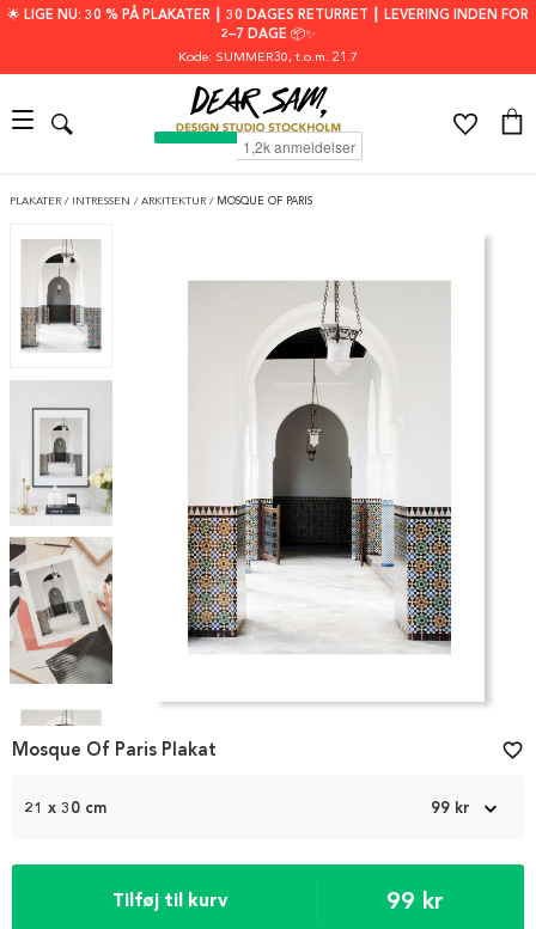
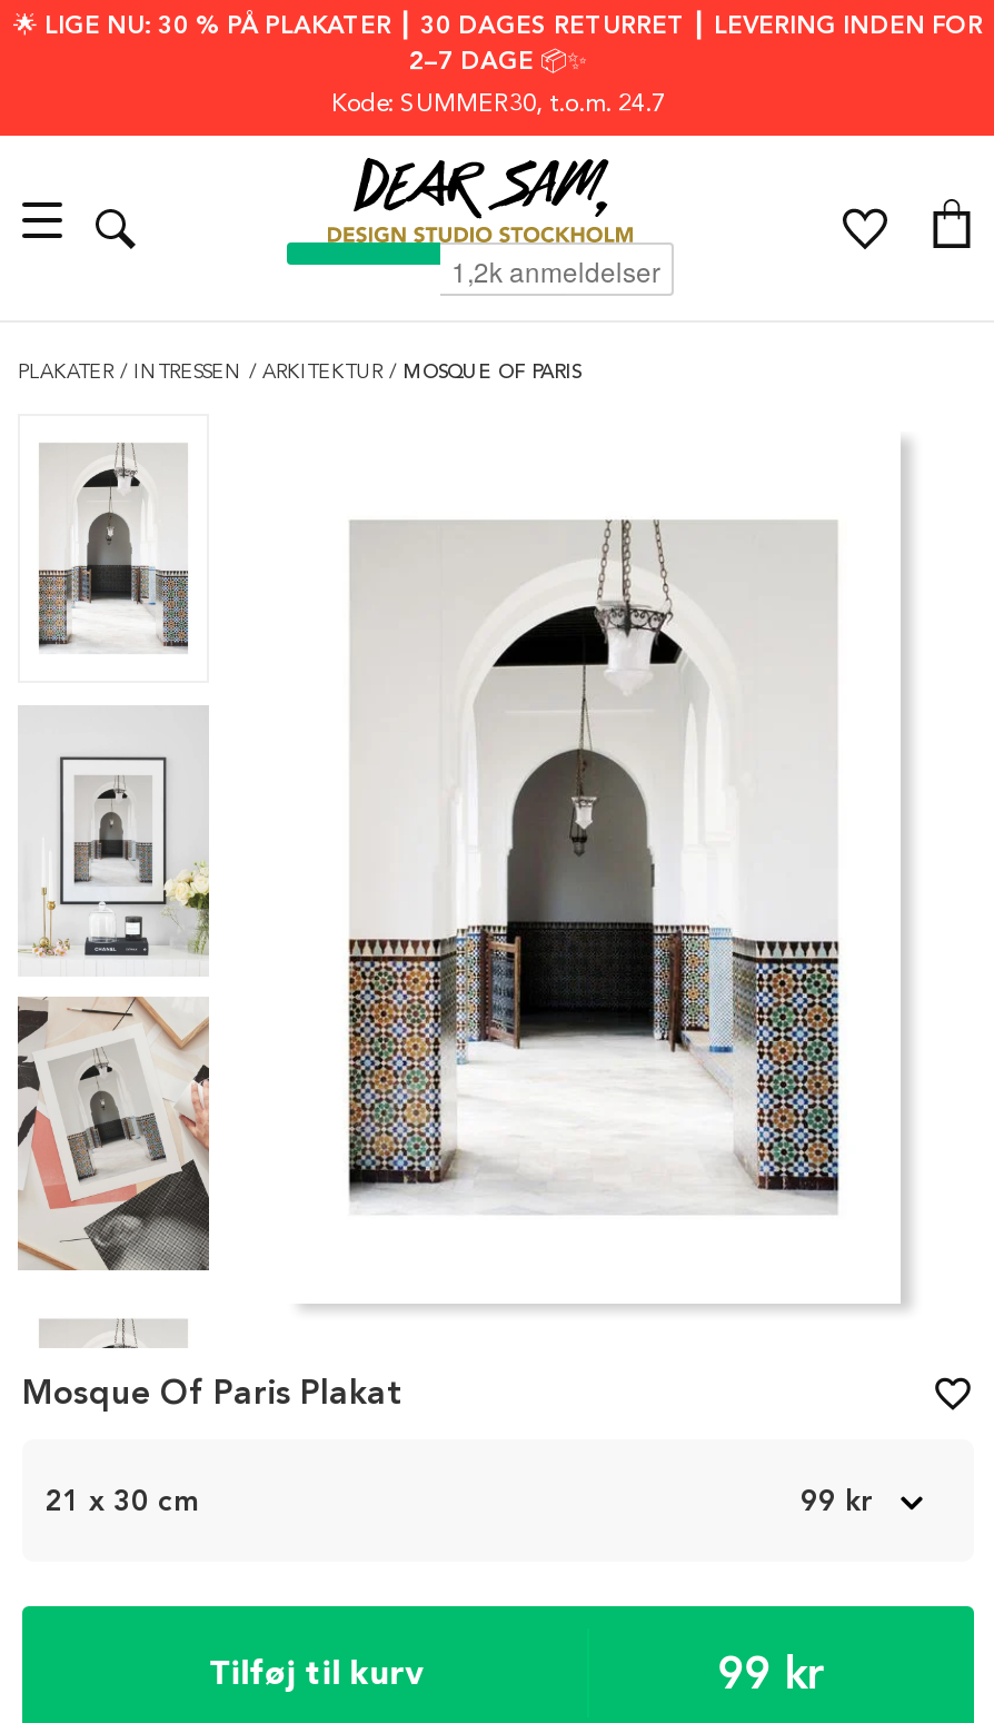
[178,48,358,65] Kode: SUMMER30, t.o.m. 21.7 -> [331,87,665,118] Kode: SUMMER30, t.o.m. 24.7

